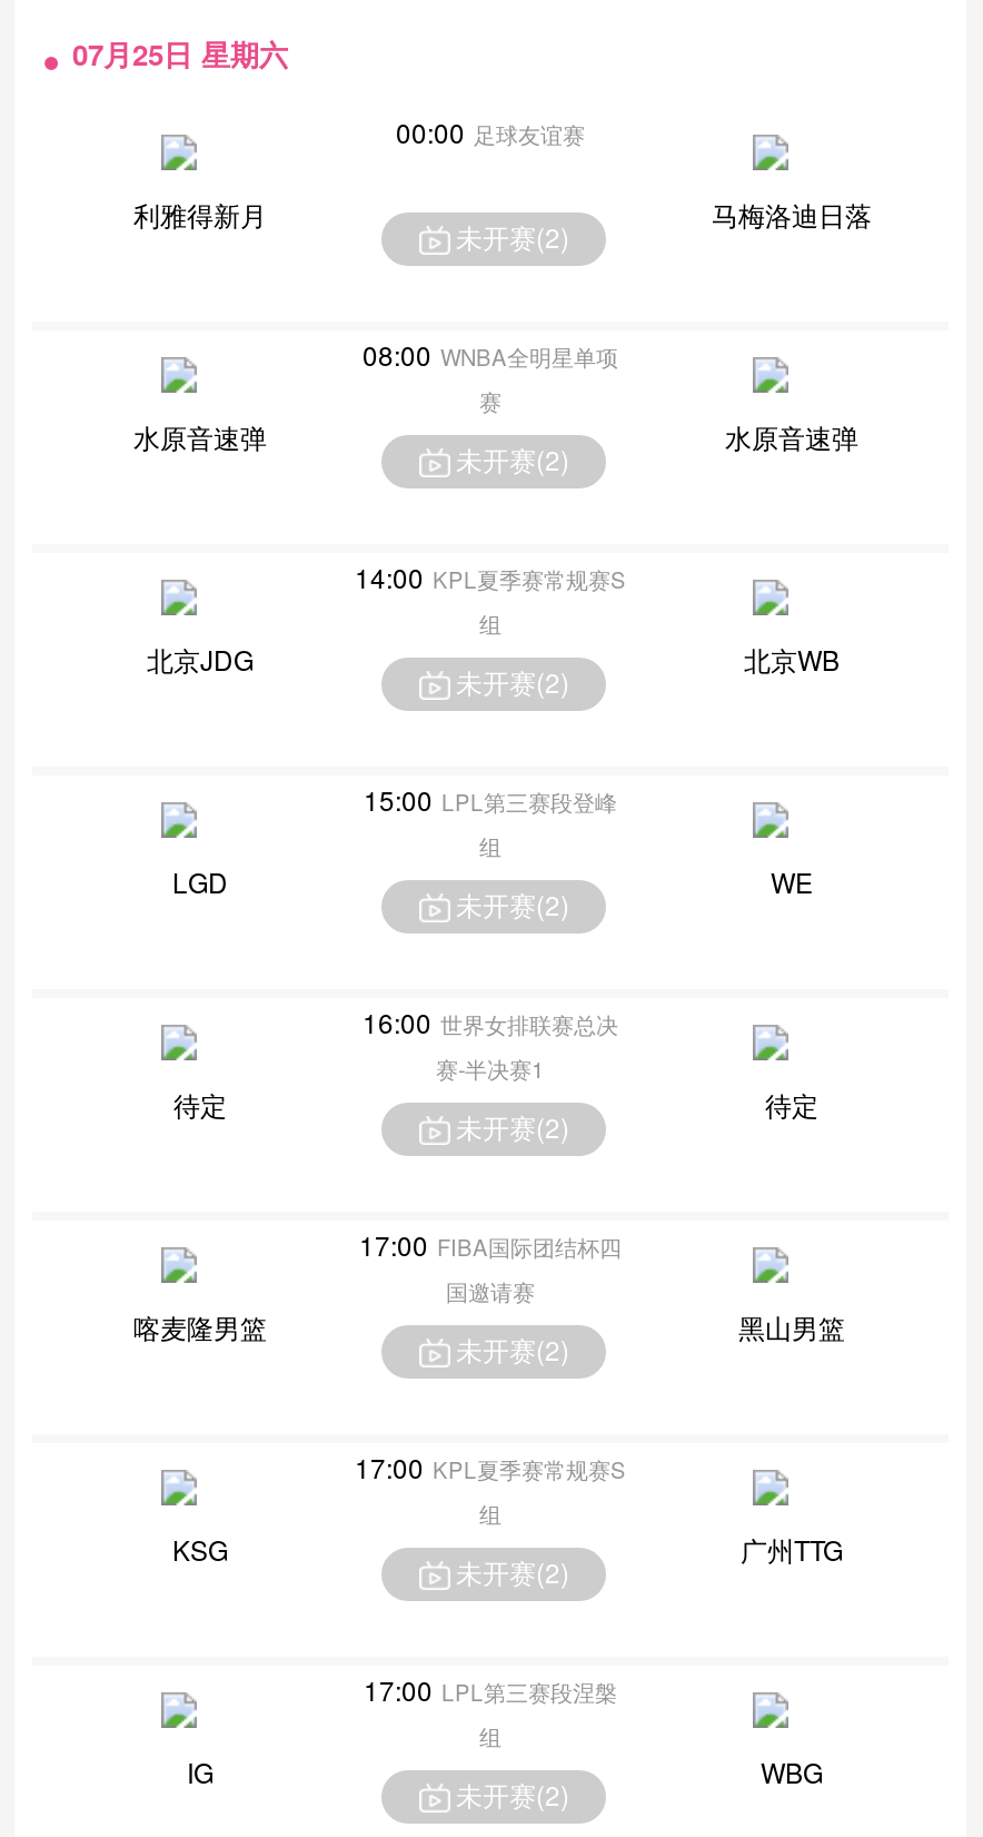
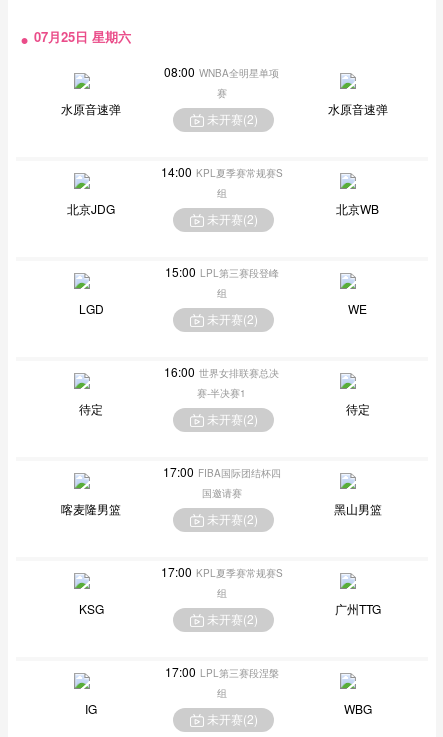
[133,112,872,255] 00:00 足球友谊赛 | 利雅得新月 | 马梅洛迪日落 | 未开赛(2) -> none

